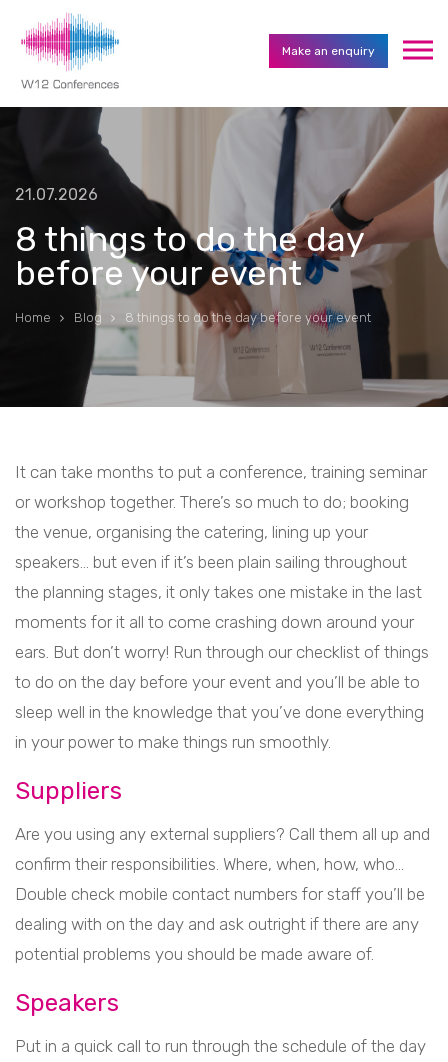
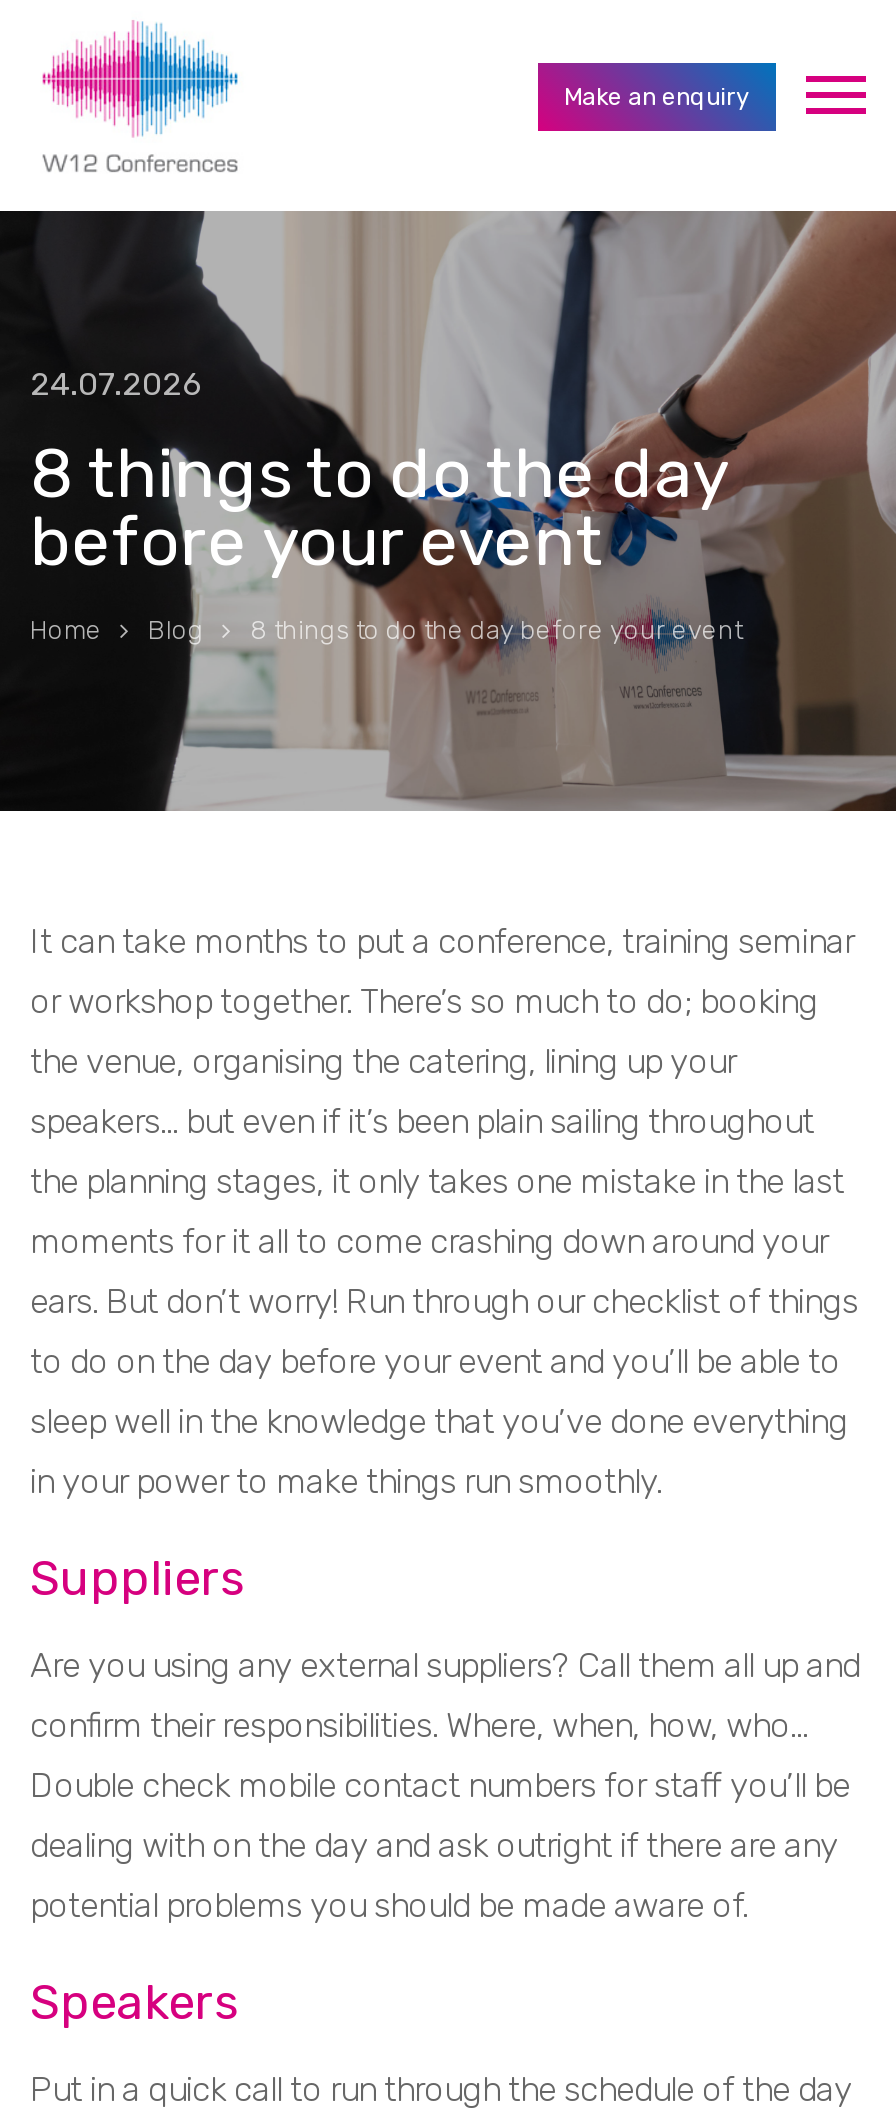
[15,185,98,204] 21.07.2026 -> [30,365,202,403] 24.07.2026

